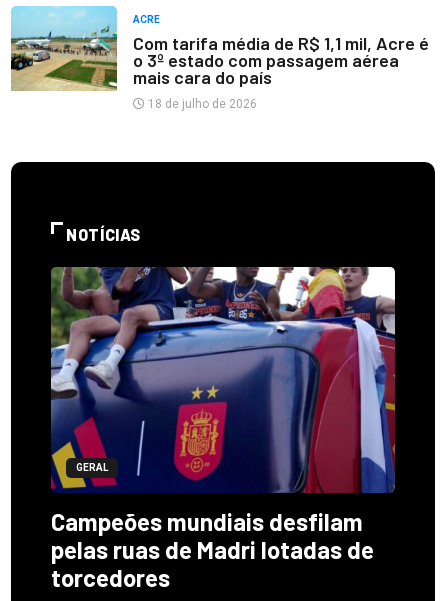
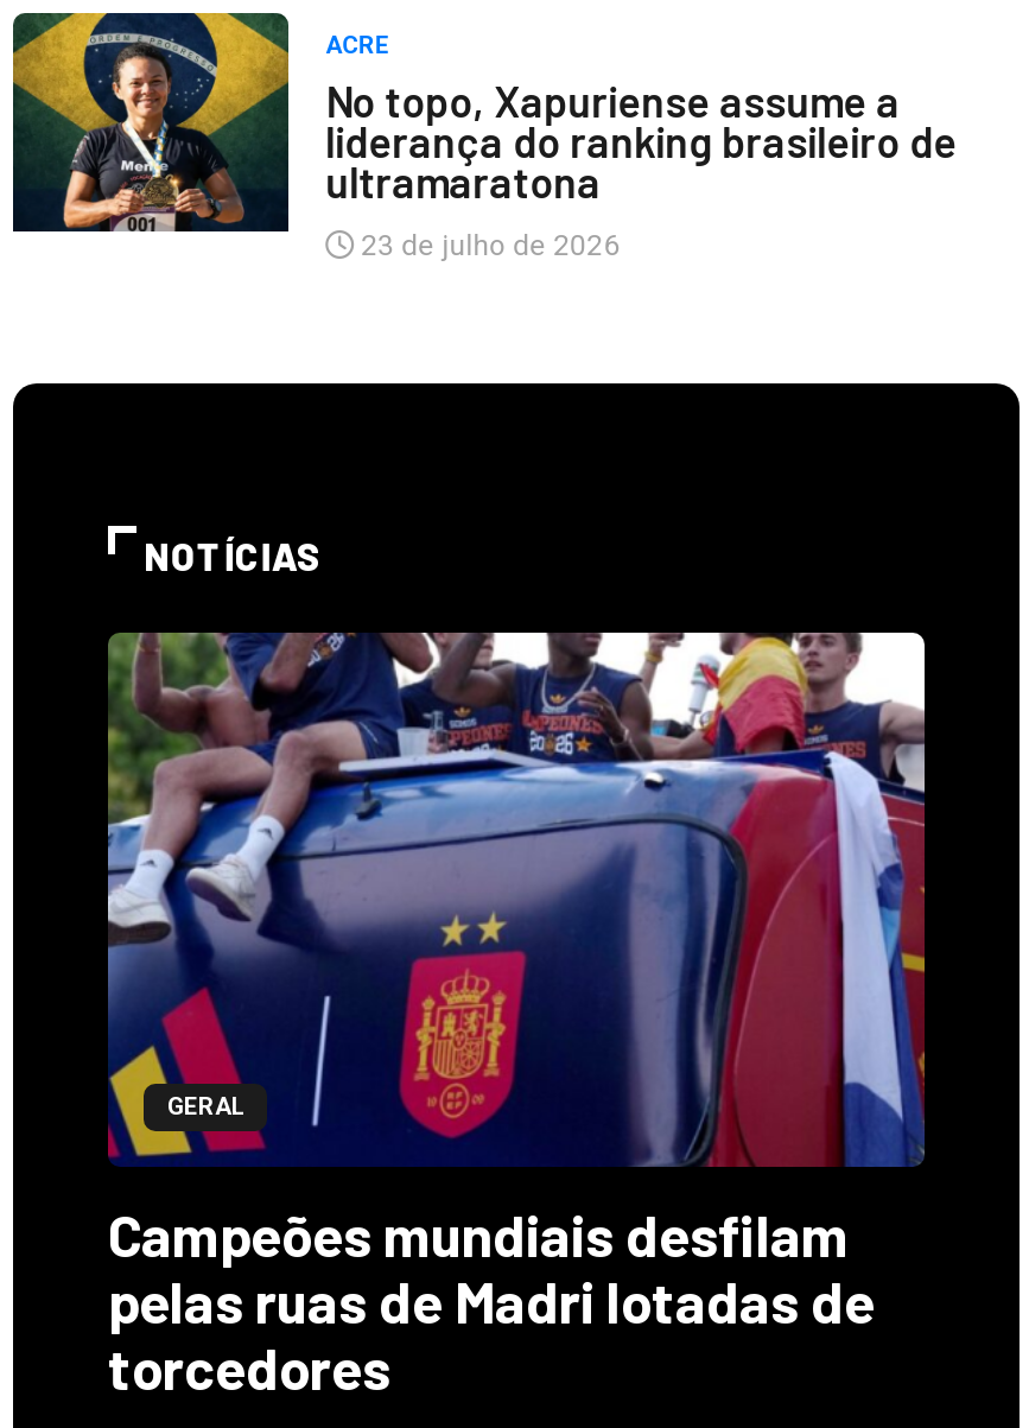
[10,5,429,111] [image] | Com tarifa média de R$ 1,1 mil, Acre é | o 3º estado com passagem aérea | mais cara do país | 18 de julho de 2026 -> [11,11,957,260] [image] | No topo, Xapuriense assume a | liderança do ranking brasileiro de | ultramaratona | 23 de julho de 2026

